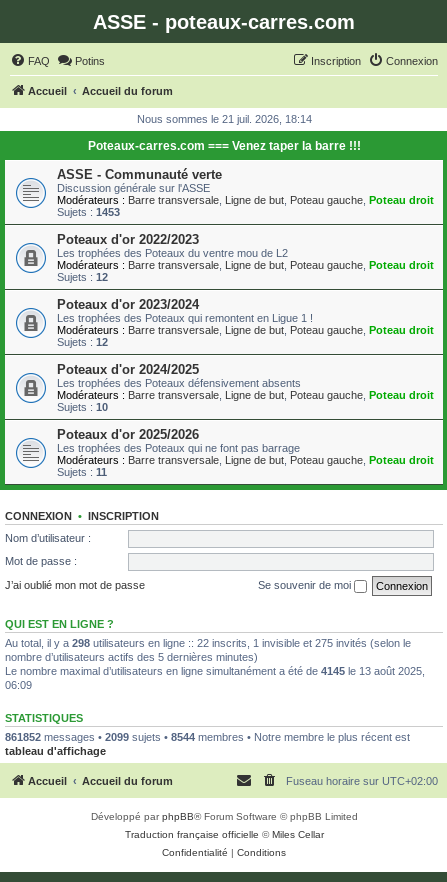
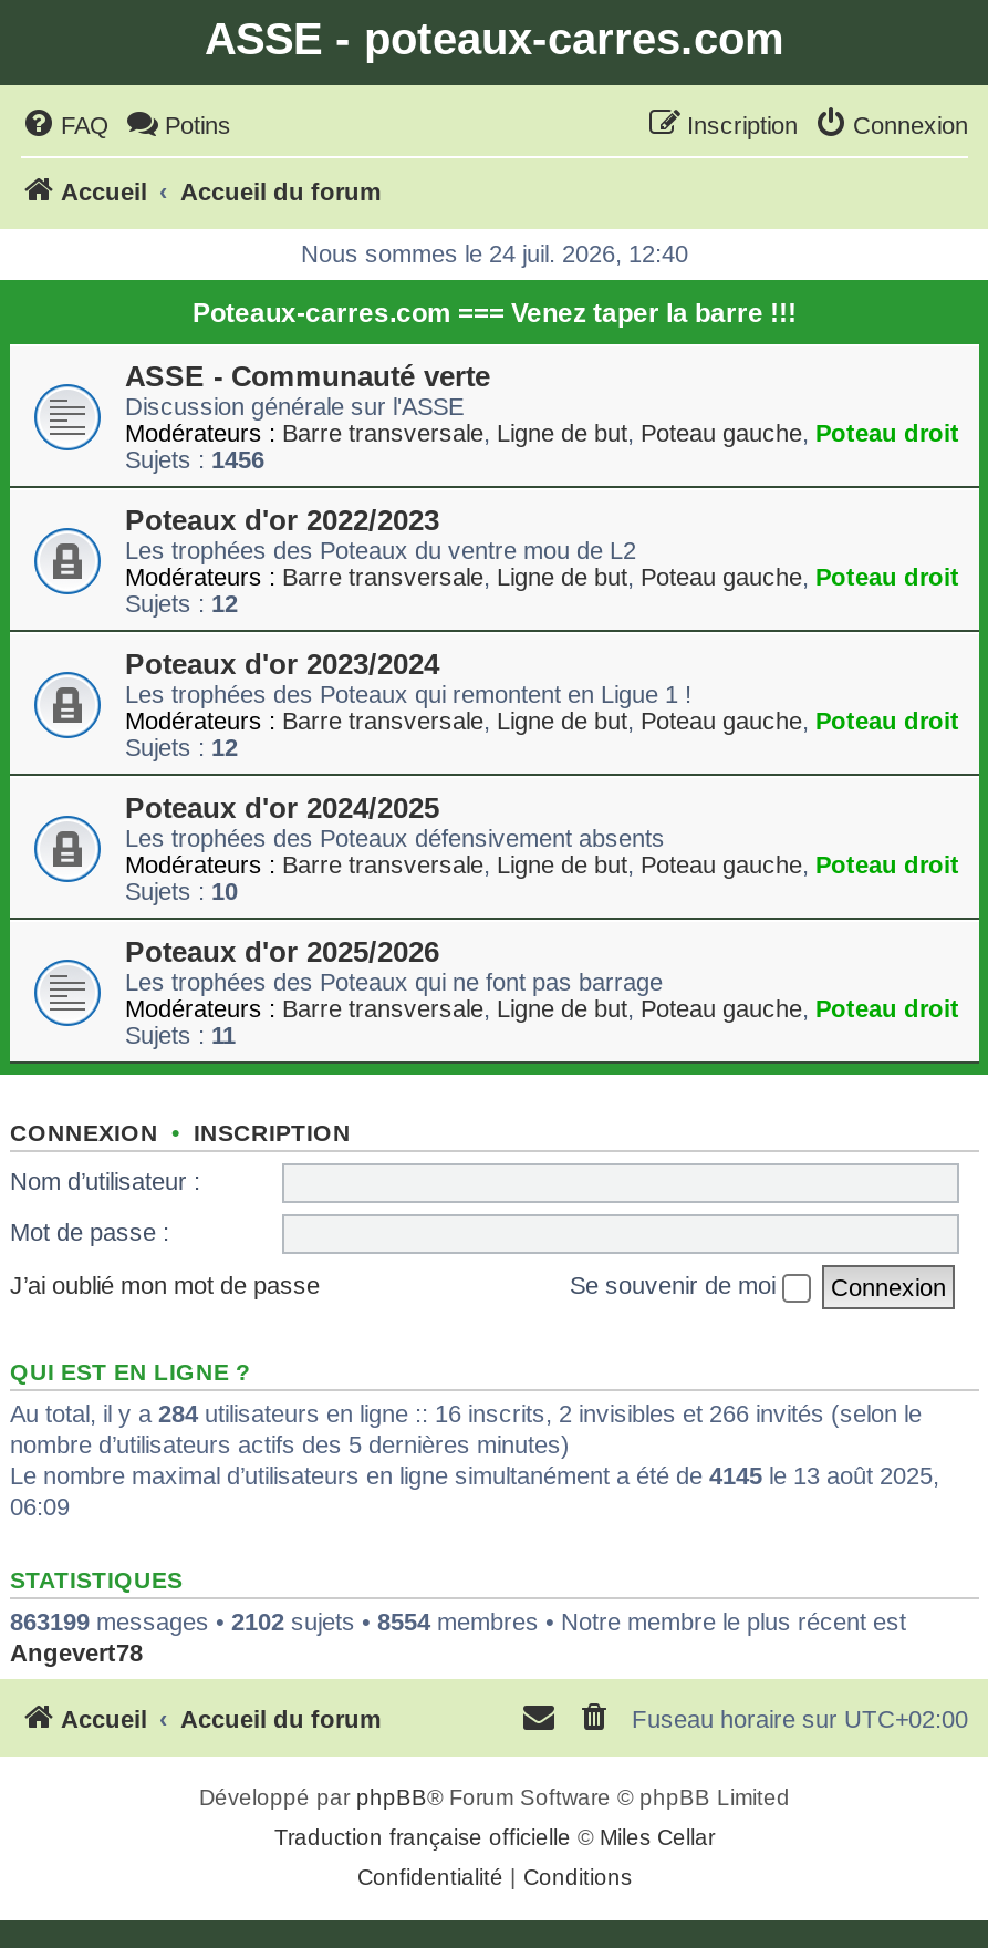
[136,113,311,125] Nous sommes le 21 juil. 2026, 18:14 -> [301,240,688,267] Nous sommes le 24 juil. 2026, 12:40
[57,206,120,218] Sujets : 1453 -> [125,446,264,473] Sujets : 1456
[5,636,411,648] Au total, il y a 298 utilisateurs en ligne :: 22 inscrits, 1 invisible et 275 invités (selon le -> [10,1399,922,1426] Au total, il y a 284 utilisateurs en ligne :: 16 inscrits, 2 invisibles et 266 invités (selon le
[5,730,410,756] 861852 messages • 2099 sujets • 8544 membres • Notre membre le plus récent est | tableau d'affichage -> [10,1607,906,1665] 863199 messages • 2102 sujets • 8554 membres • Notre membre le plus récent est | Angevert78

